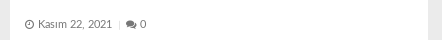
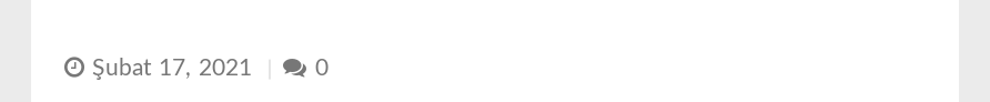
[37,20,111,30] Kasım 22, 2021 -> [92,59,252,81] Şubat 17, 2021

